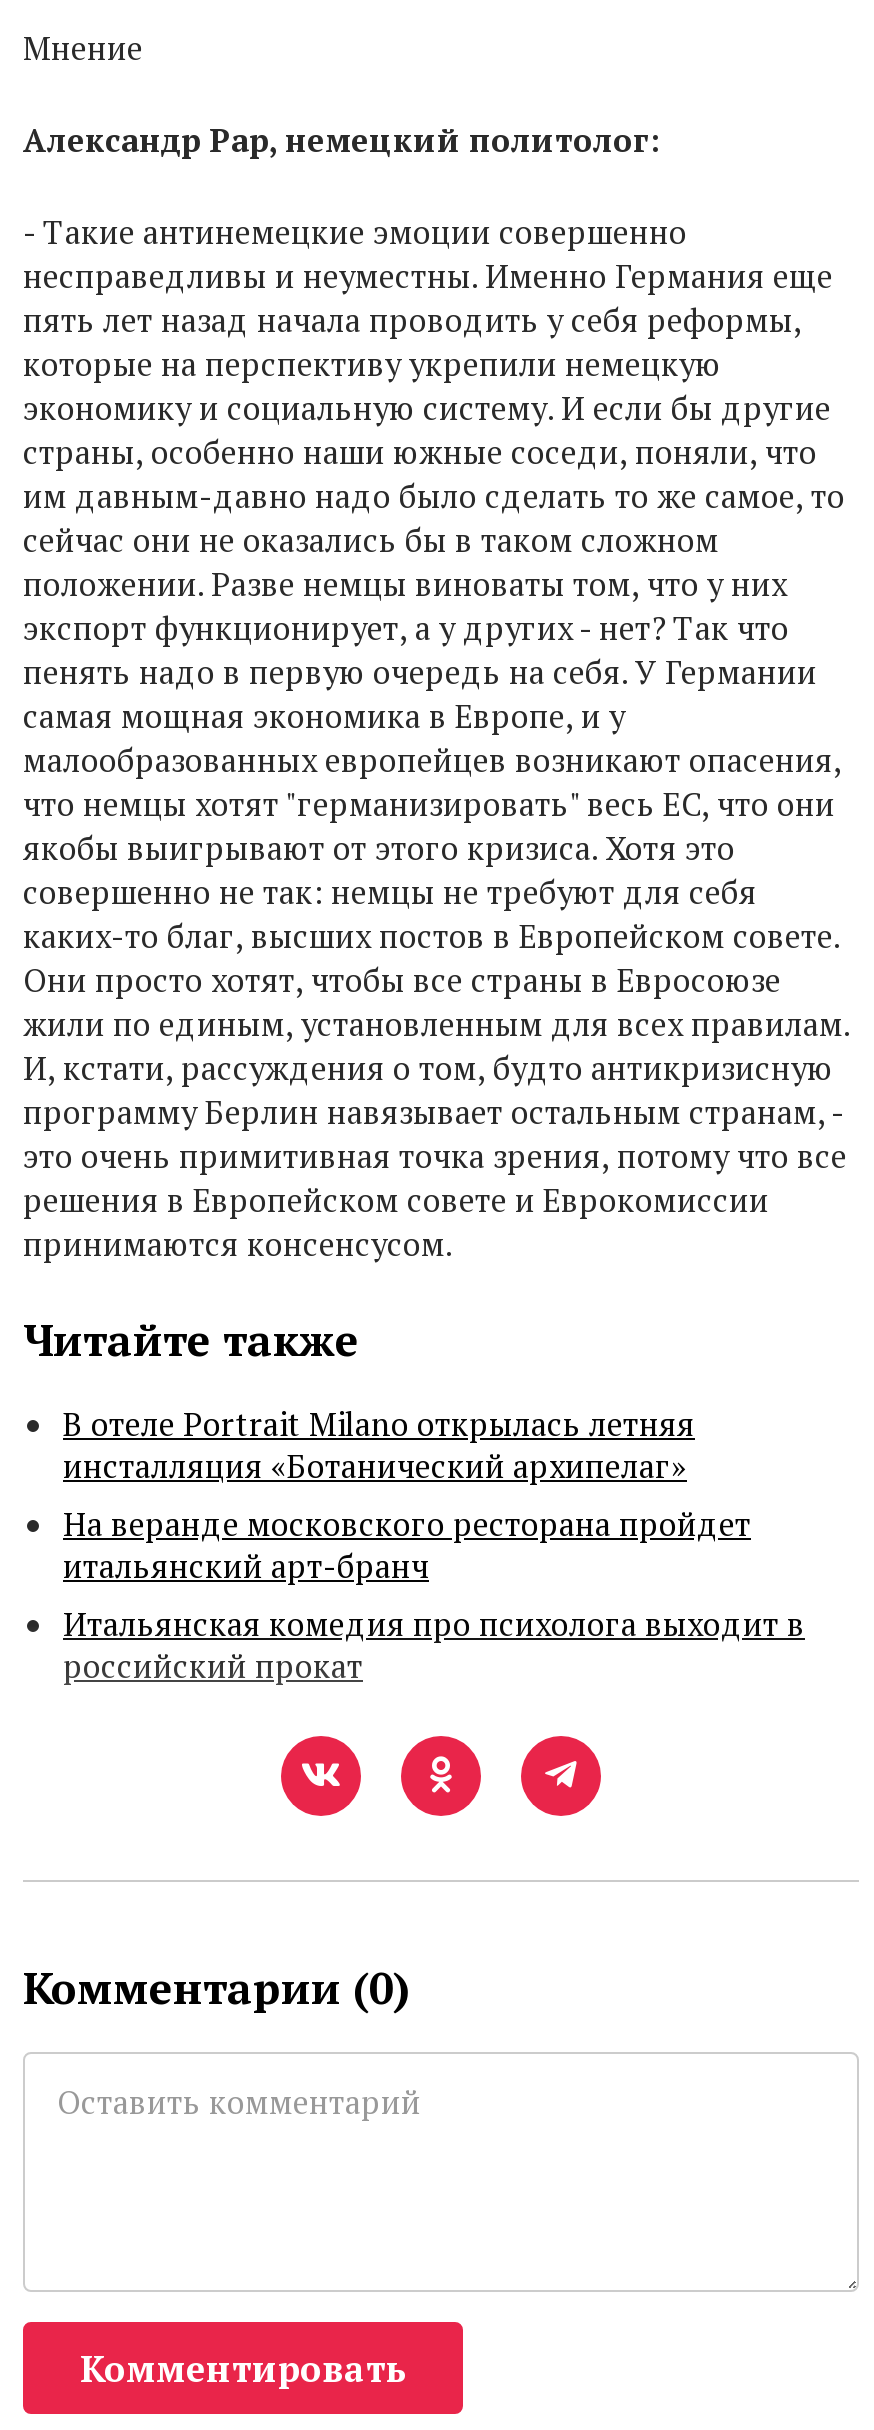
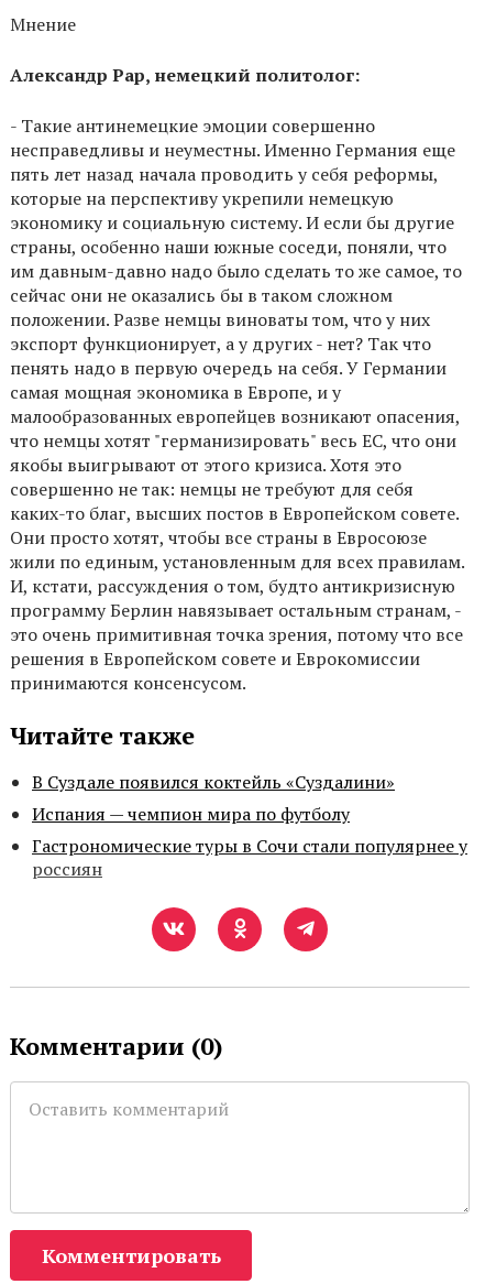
[63,1402,805,1688] В отеле Portrait Milano открылась летняя | инсталляция «Ботанический архипелаг» | На веранде московского ресторана пройдет | итальянский арт-бранч | Итальянская комедия про психолога выходит в | российский прокат -> [32,770,467,881] В Суздале появился коктейль «Суздалини» | Испания — чемпион мира по футболу | Гастрономические туры в Сочи стали популярнее у | россиян

